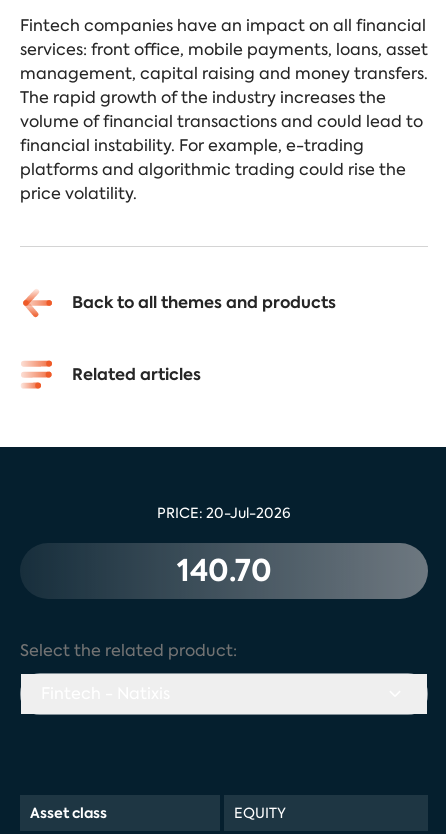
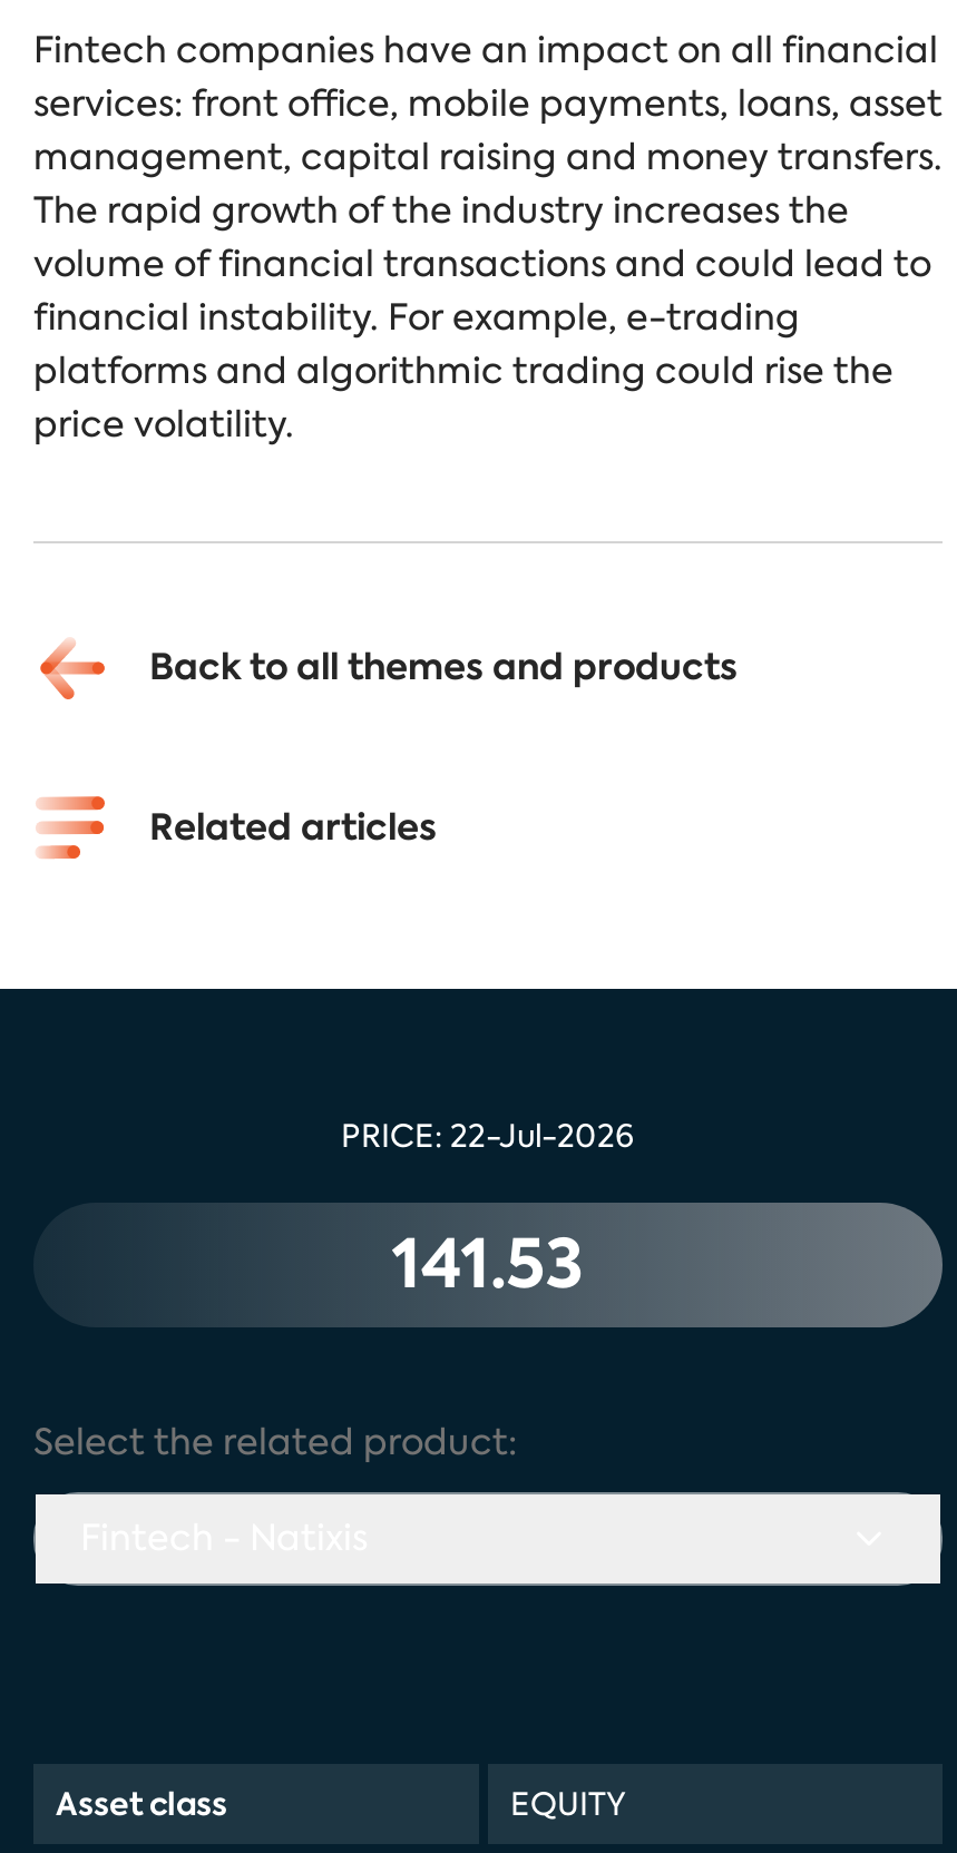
[157,504,291,522] PRICE: 20-Jul-2026 -> [341,1115,635,1155] PRICE: 22-Jul-2026
[176,549,271,592] 140.70 -> [392,1215,584,1311] 141.53

